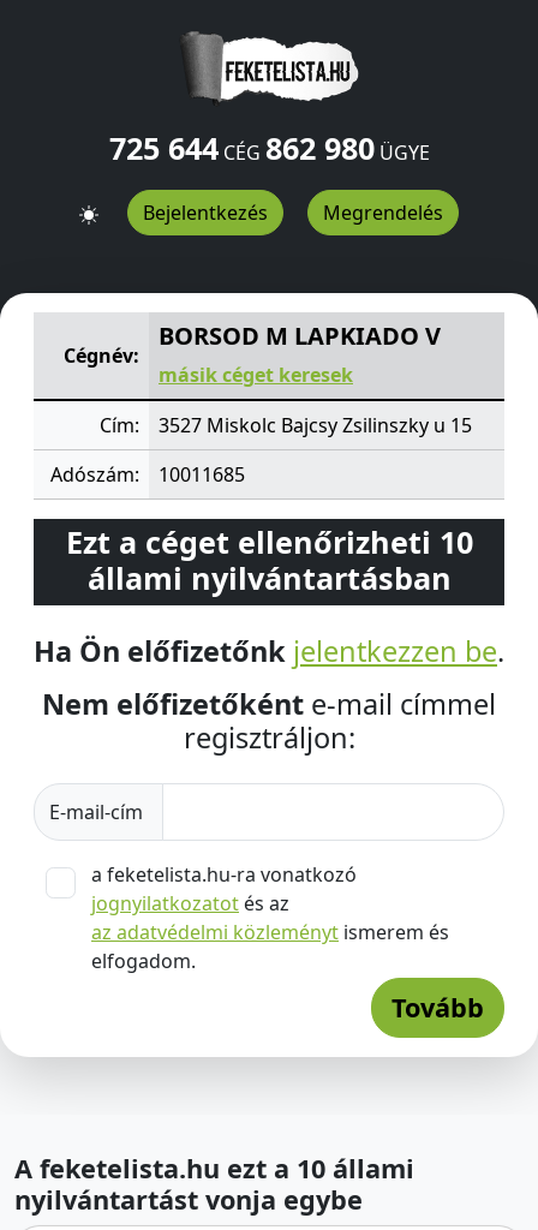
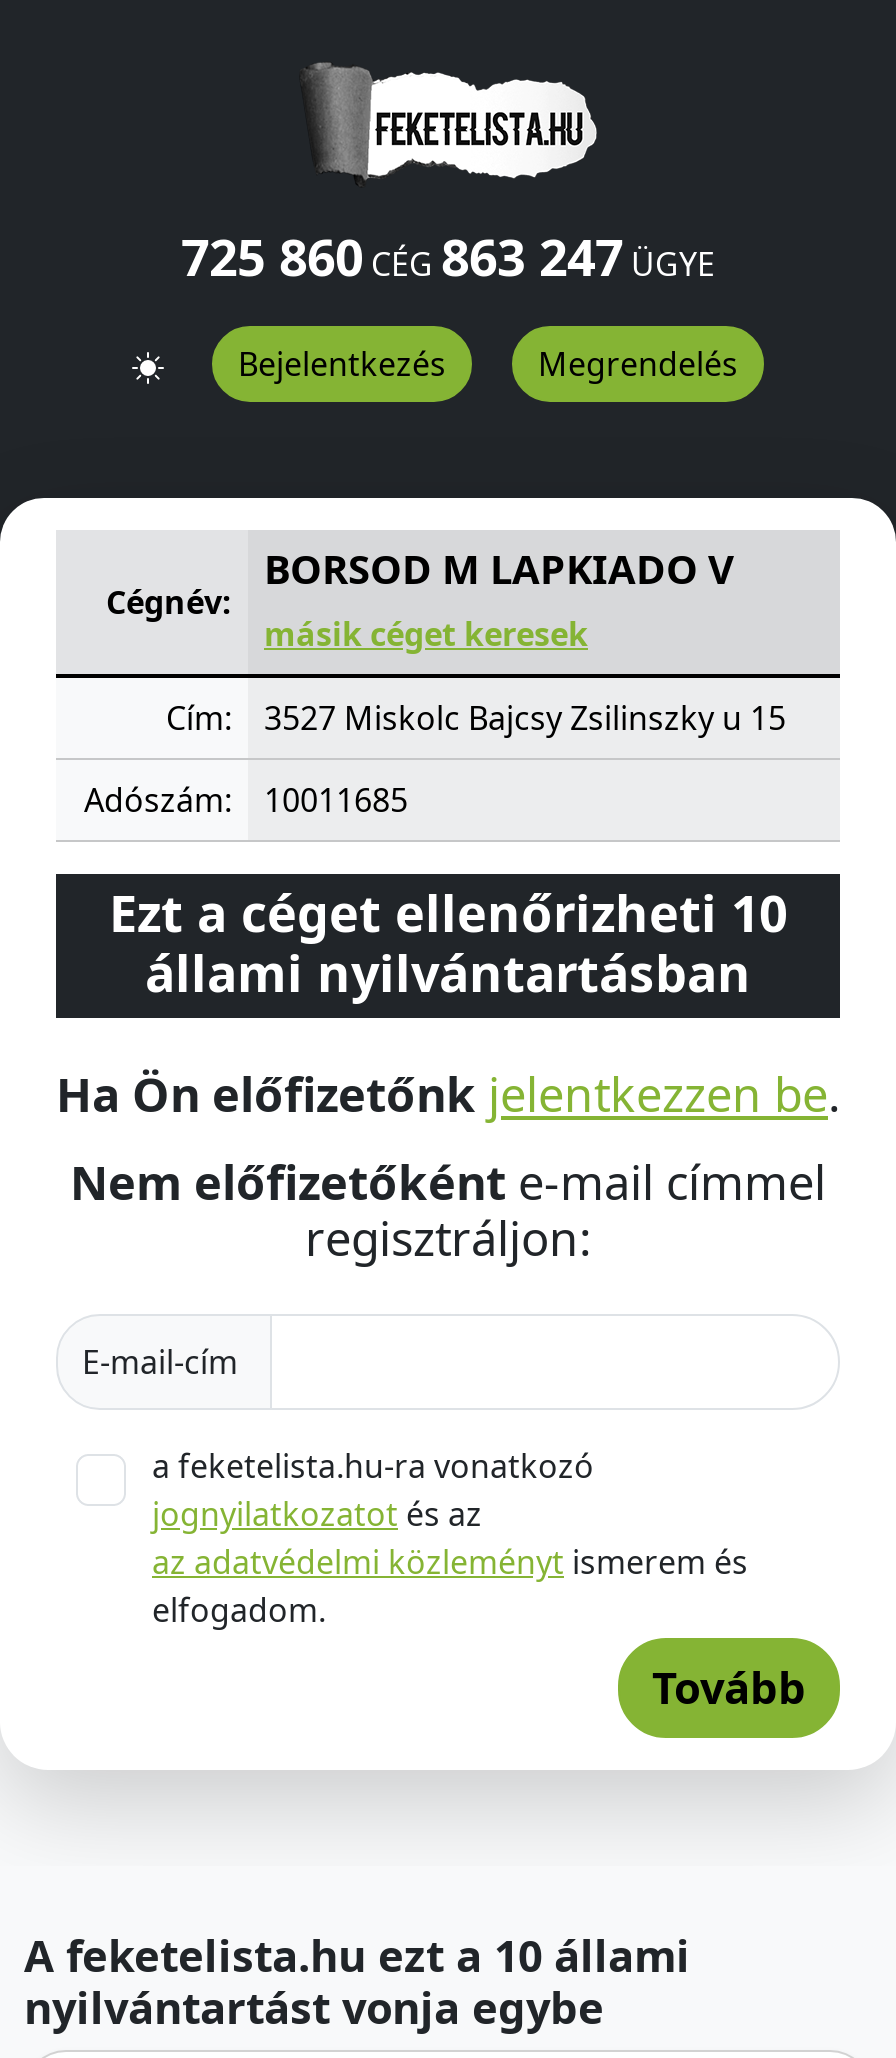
[109,127,429,168] 725 644CÉG 862 980 ÜGYE -> [181,222,715,290] 725 860CÉG 863 247 ÜGYE

